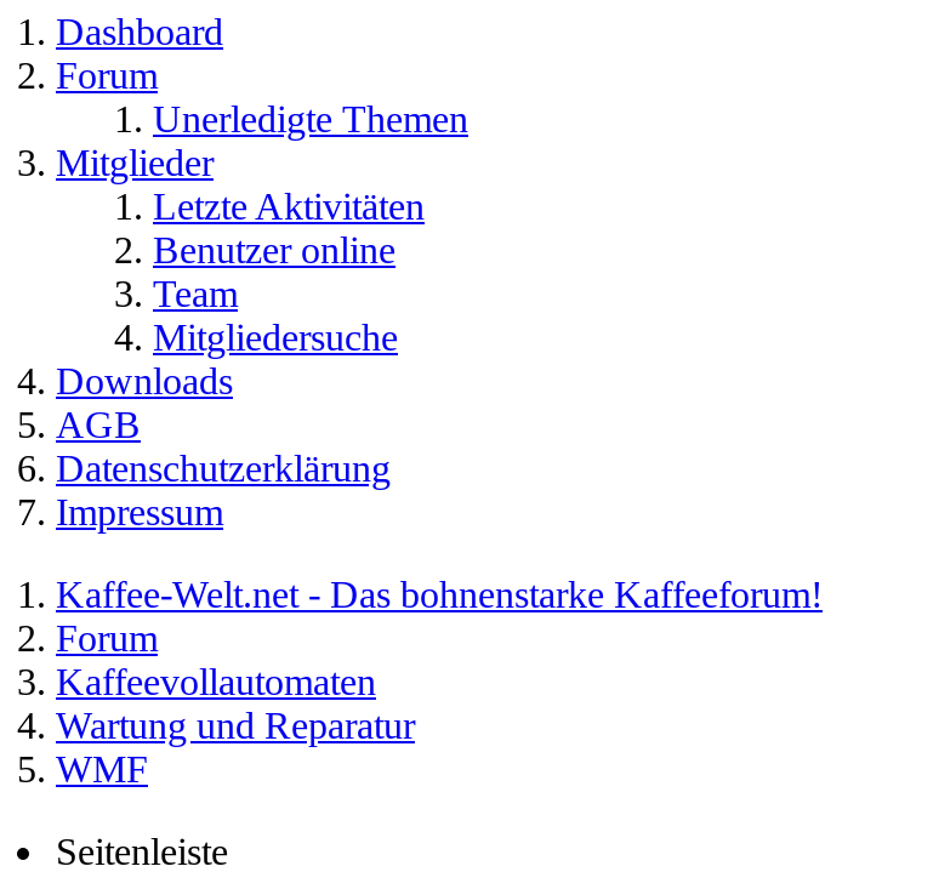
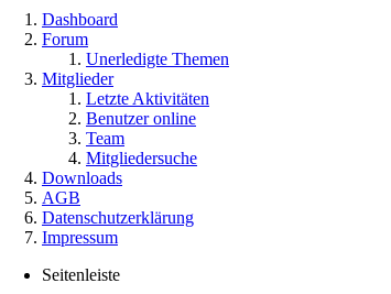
[56,574,823,790] Kaffee-Welt.net - Das bohnenstarke Kaffeeforum! | Forum | Kaffeevollautomaten | Wartung und Reparatur | WMF -> none

